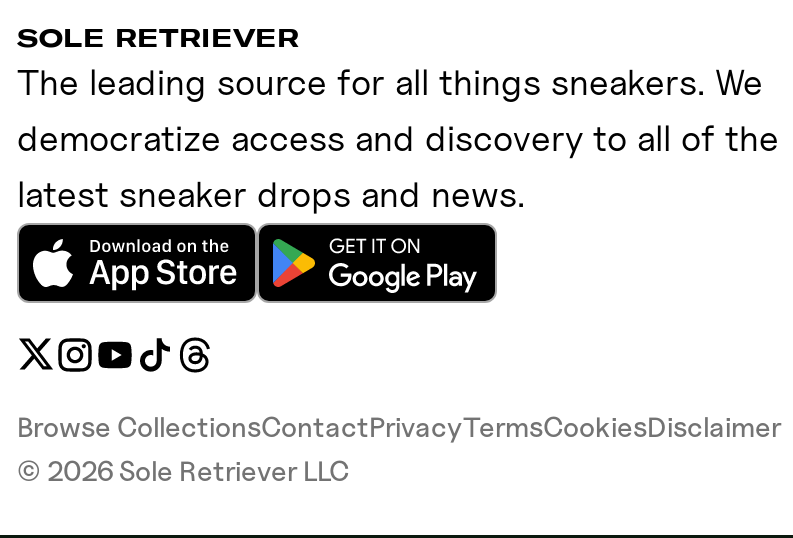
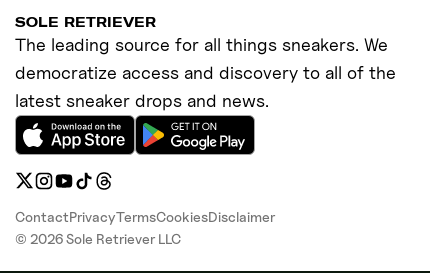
[17,410,781,444] Browse CollectionsContactPrivacyTermsCookiesDisclaimer -> [15,208,275,225] ContactPrivacyTermsCookiesDisclaimer

